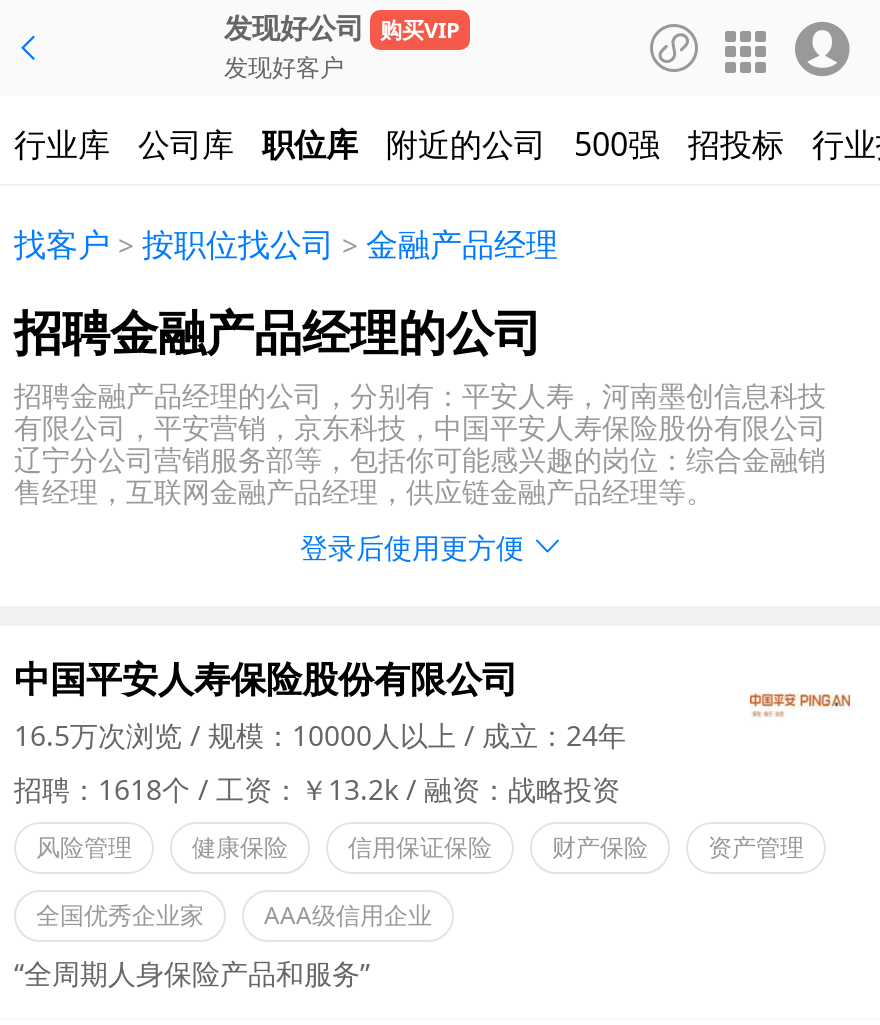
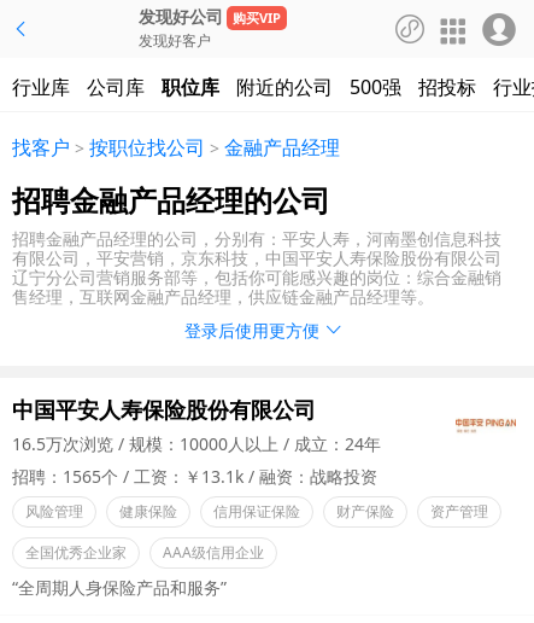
[14,770,190,808] 招聘：1618个 -> [12,465,118,488] 招聘：1565个
[216,770,398,808] 工资：￥13.2k -> [134,465,243,488] 工资：￥13.1k

